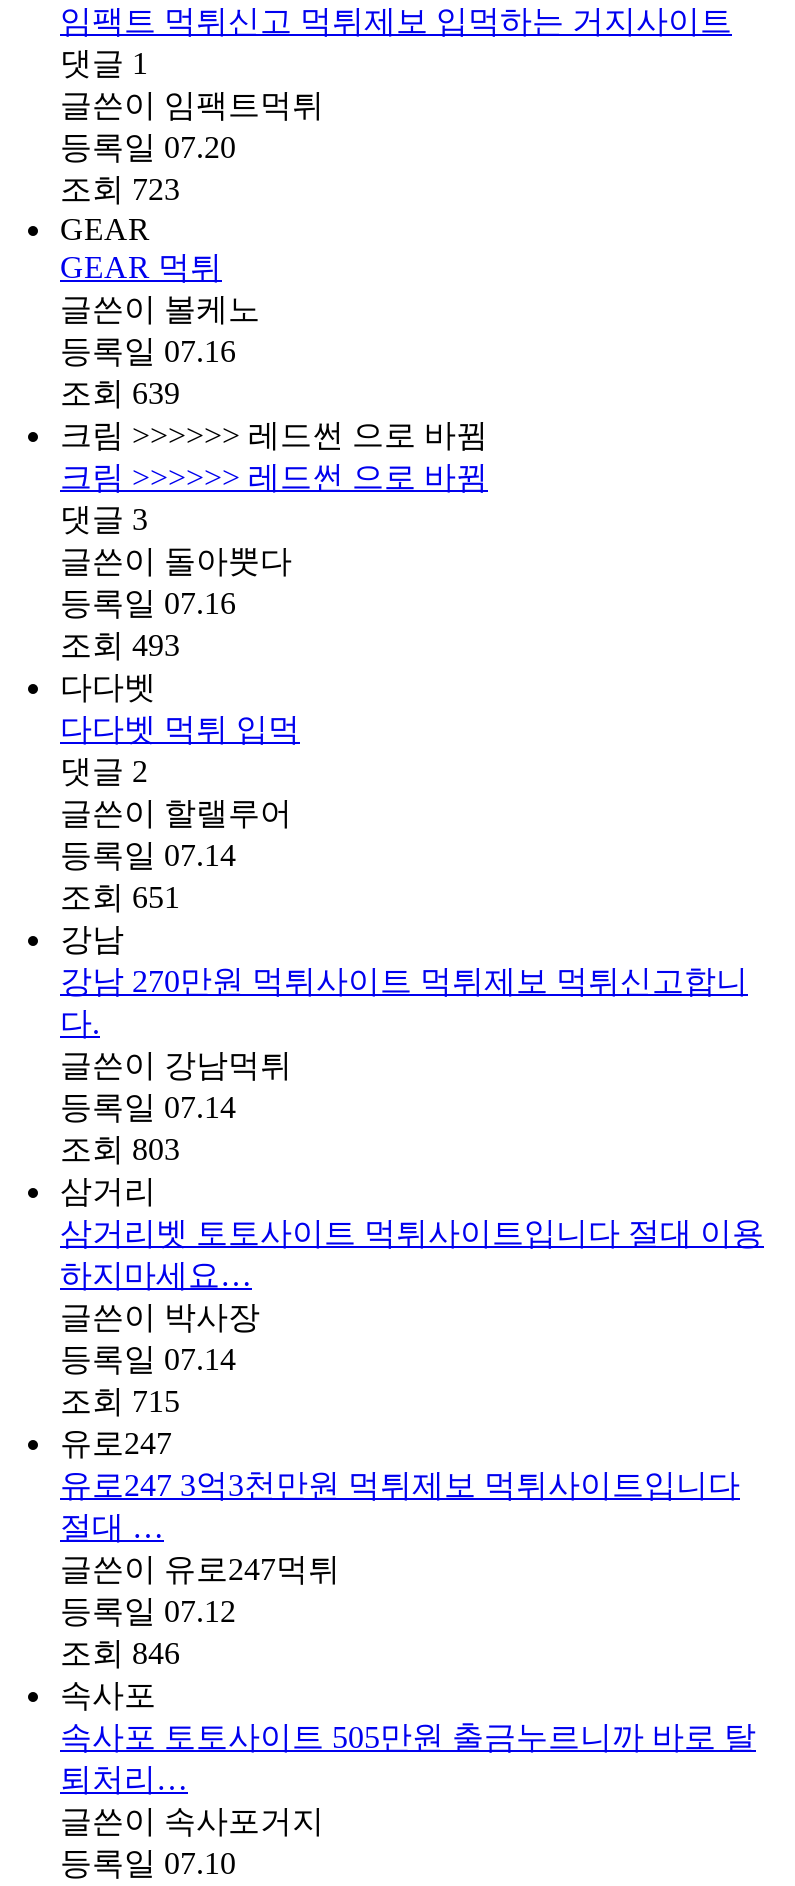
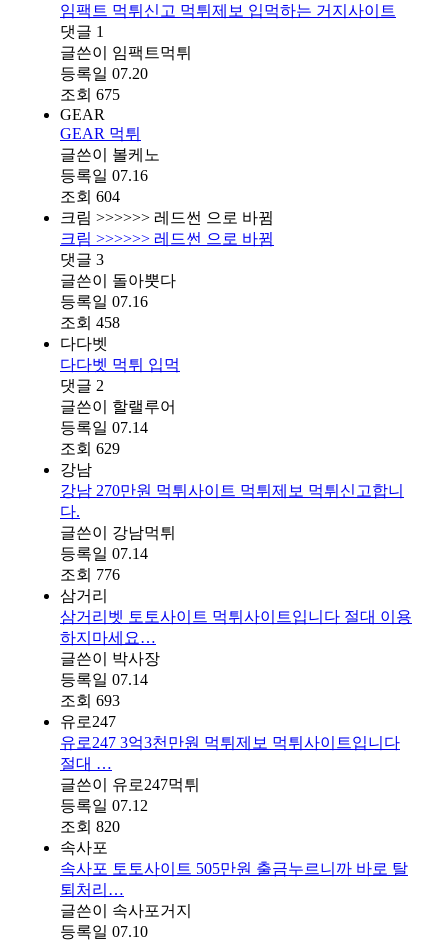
[60,172,180,206] 조회 723 -> [60,86,120,103] 조회 675
[60,376,180,410] 조회 639 -> [60,188,120,205] 조회 604
[60,628,180,662] 조회 493 -> [60,314,120,331] 조회 458
[60,880,180,914] 조회 651 -> [60,440,120,457] 조회 629
[60,1132,180,1166] 조회 803 -> [60,566,120,583] 조회 776
[60,1384,180,1418] 조회 715 -> [60,692,120,709] 조회 693
[60,1636,180,1670] 조회 846 -> [60,818,120,835] 조회 820

